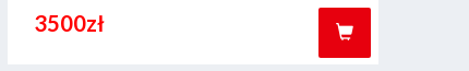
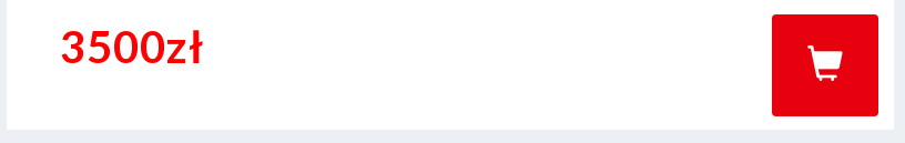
[317,7,372,59] [image] -> none
none -> [770,12,881,119] [image]

